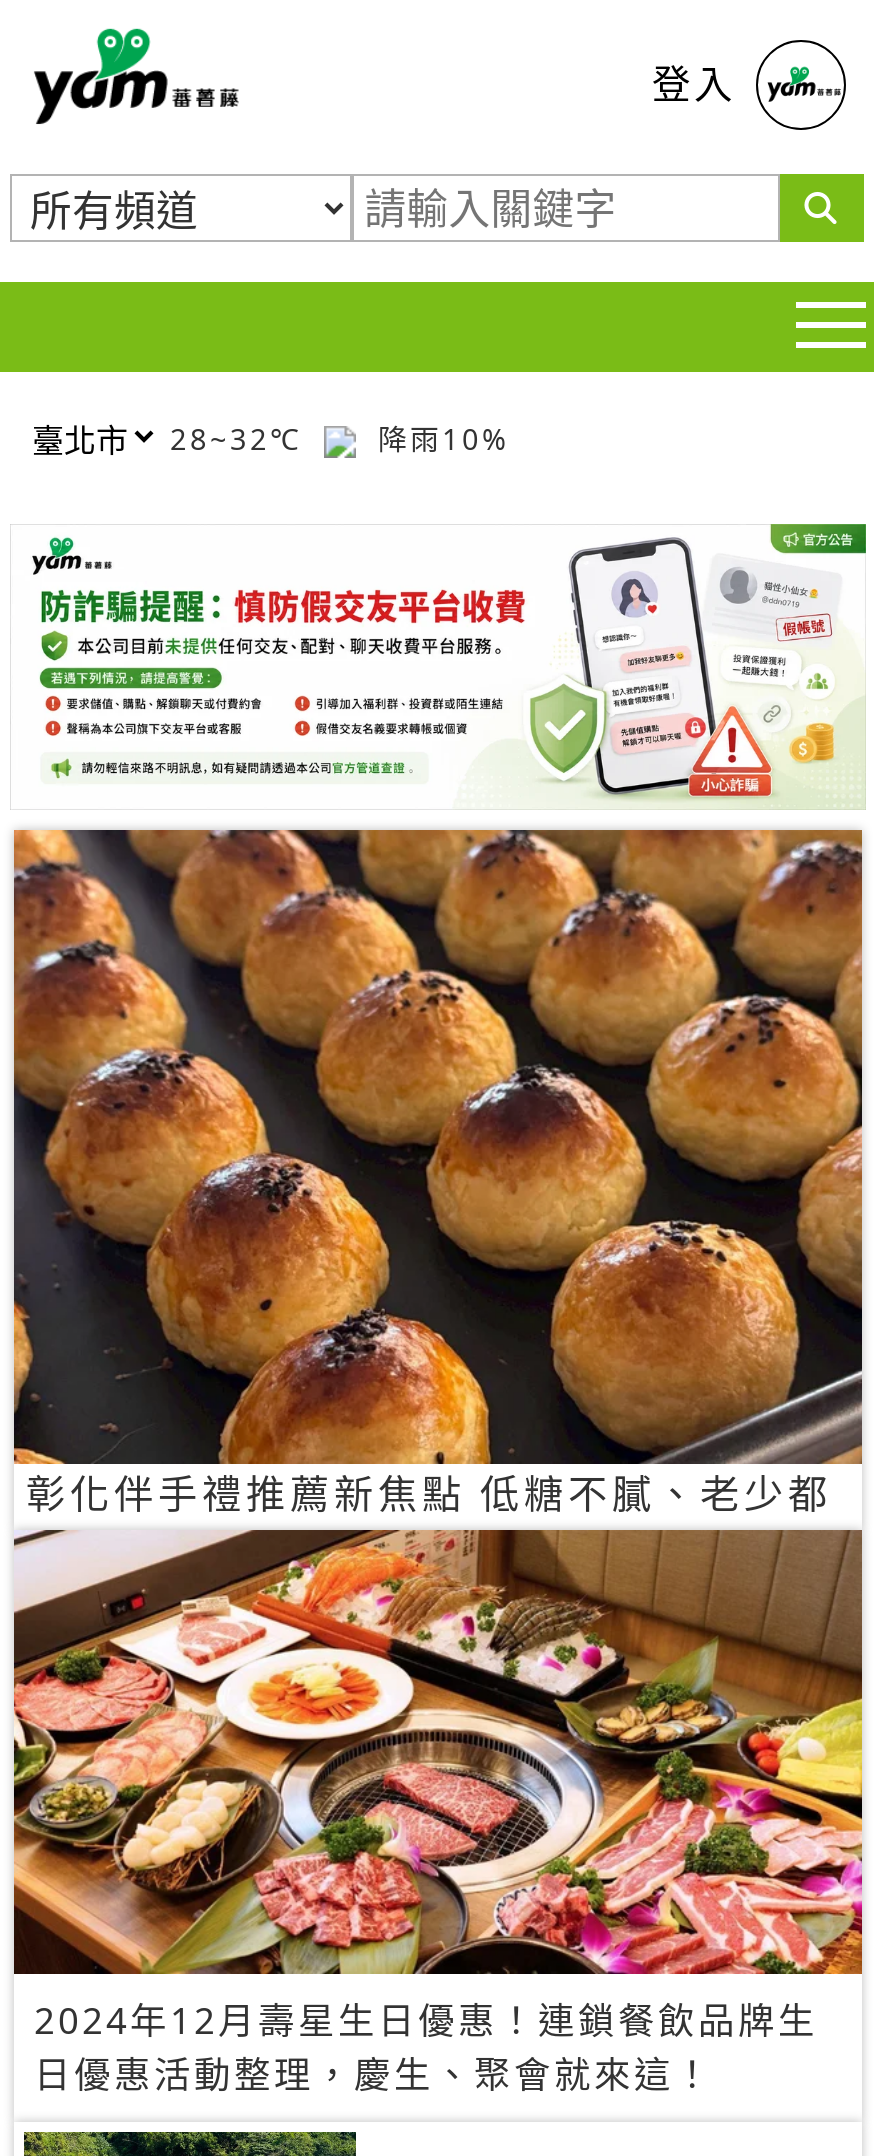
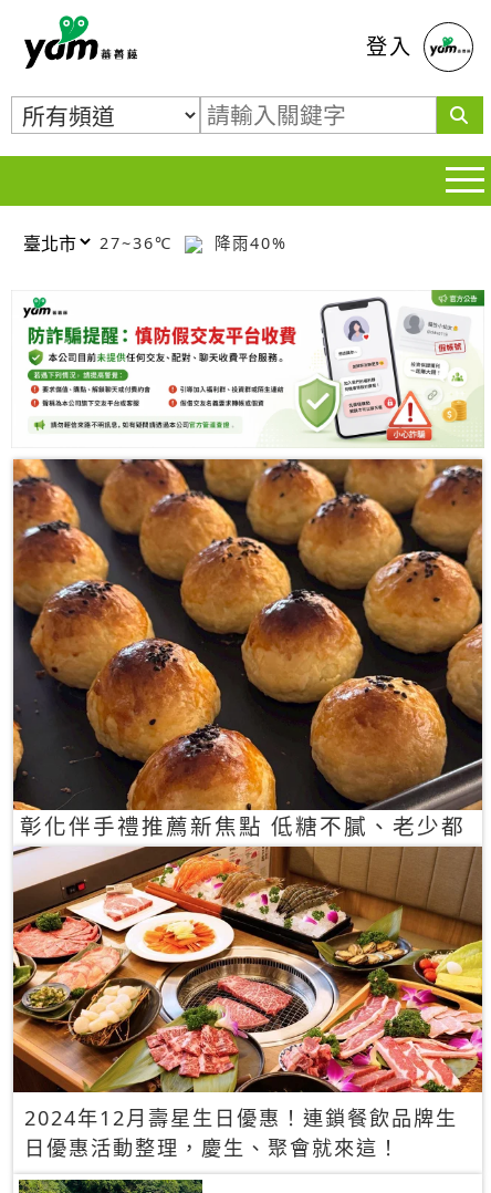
[170,419,314,457] 28~32℃ -> [100,232,179,253] 27~36℃
[366,419,510,457] 降雨10% -> [208,232,288,253] 降雨40%

